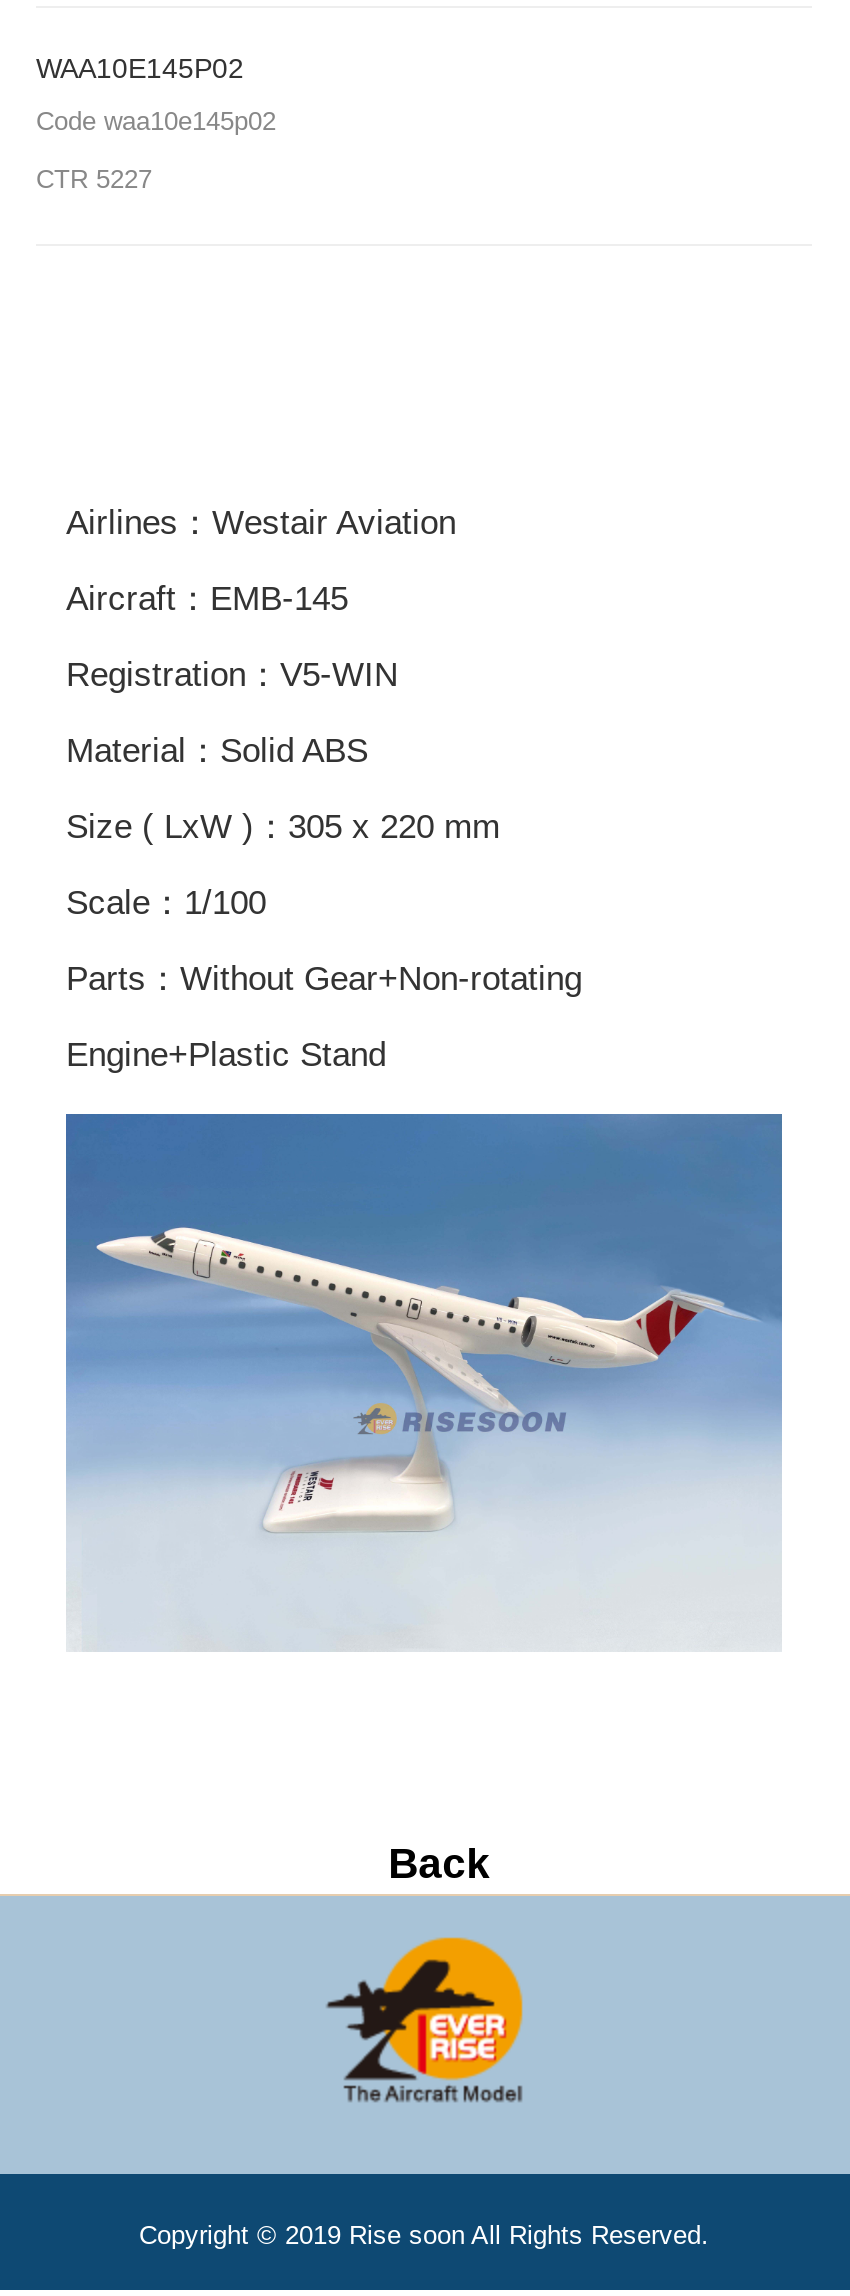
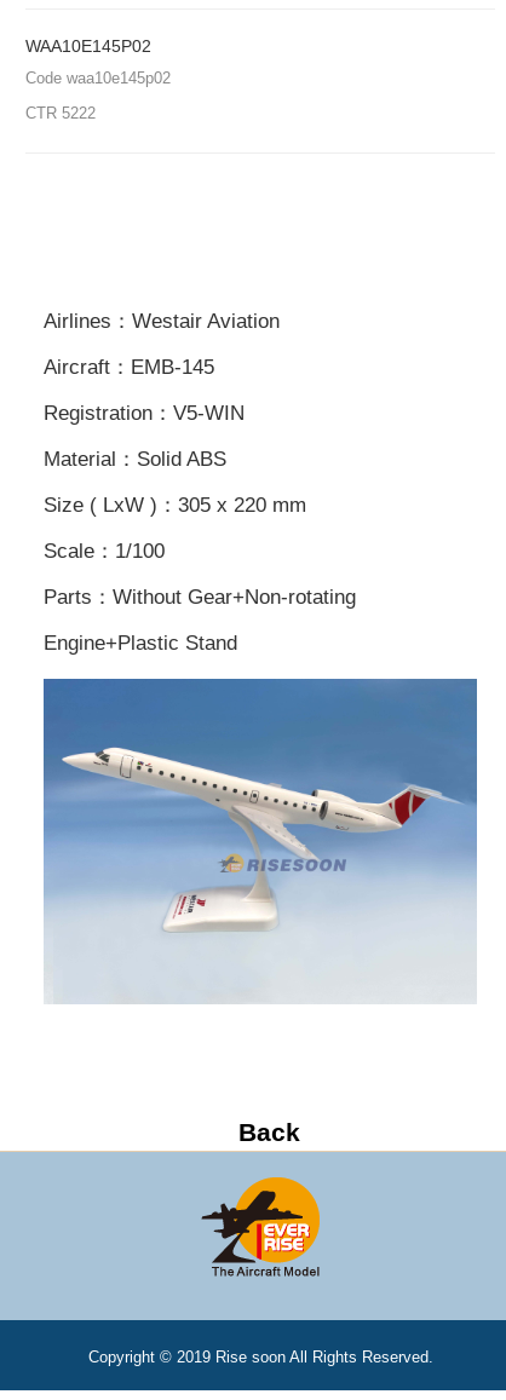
[36,164,152,194] CTR 5227 -> [25,104,96,122] CTR 5222

